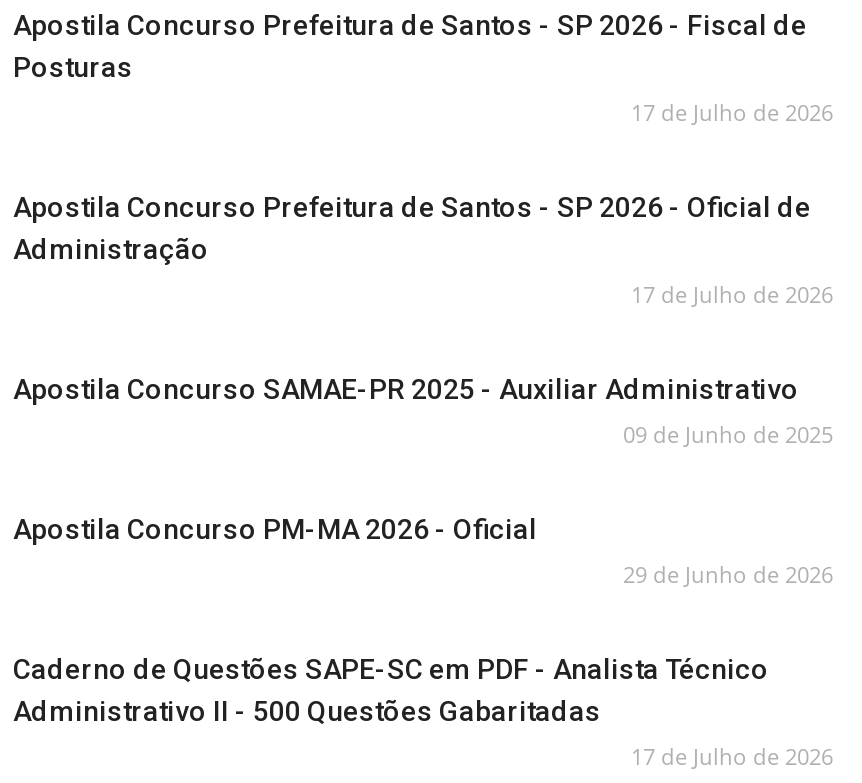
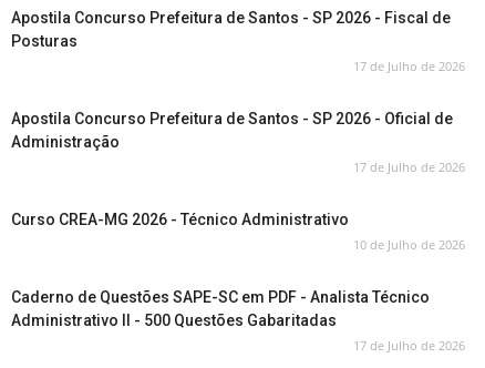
[13,374,833,590] Apostila Concurso SAMAE-PR 2025 - Auxiliar Administrativo | 09 de Junho de 2025 | Apostila Concurso PM-MA 2026 - Oficial | 29 de Junho de 2026 -> [11,211,465,253] Curso CREA-MG 2026 - Técnico Administrativo | 10 de Julho de 2026

